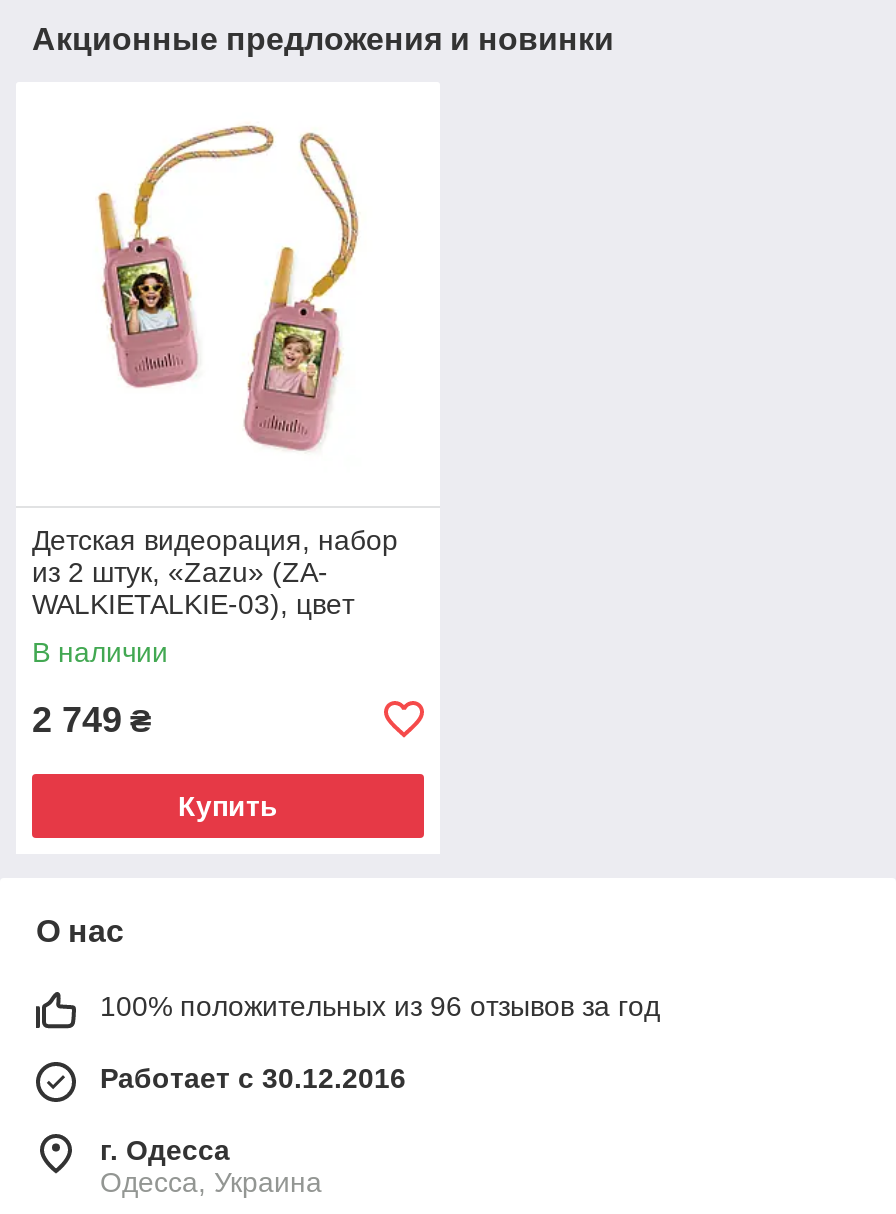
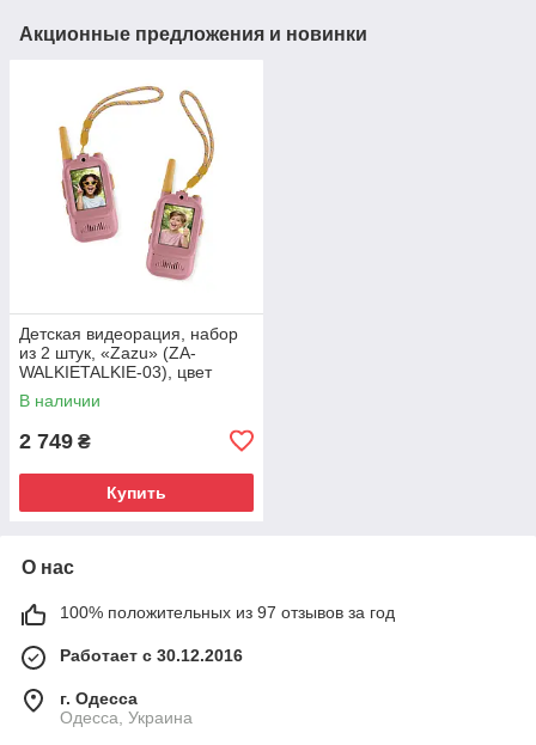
[100,990,660,1022] 100% положительных из 96 отзывов за год -> [60,602,395,622] 100% положительных из 97 отзывов за год

